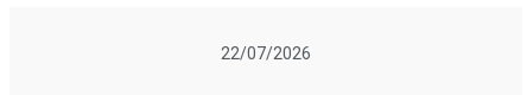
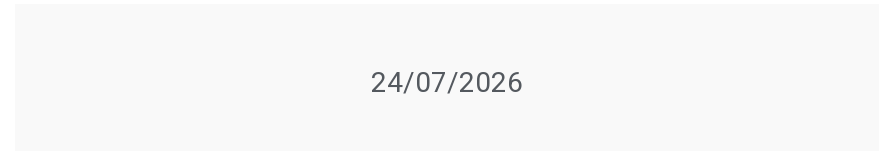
[221,44,311,63] 22/07/2026 -> [371,66,523,98] 24/07/2026

